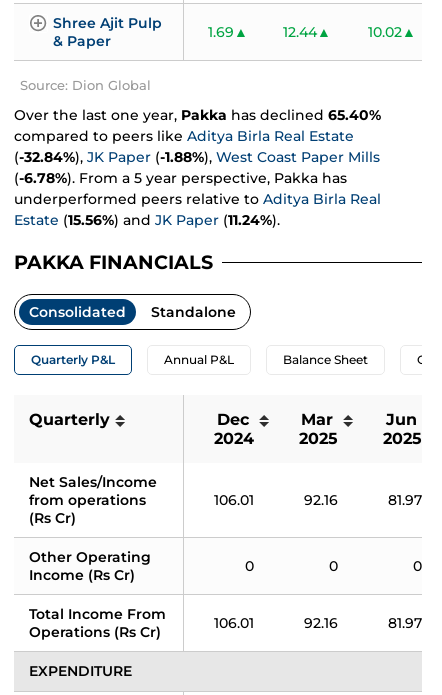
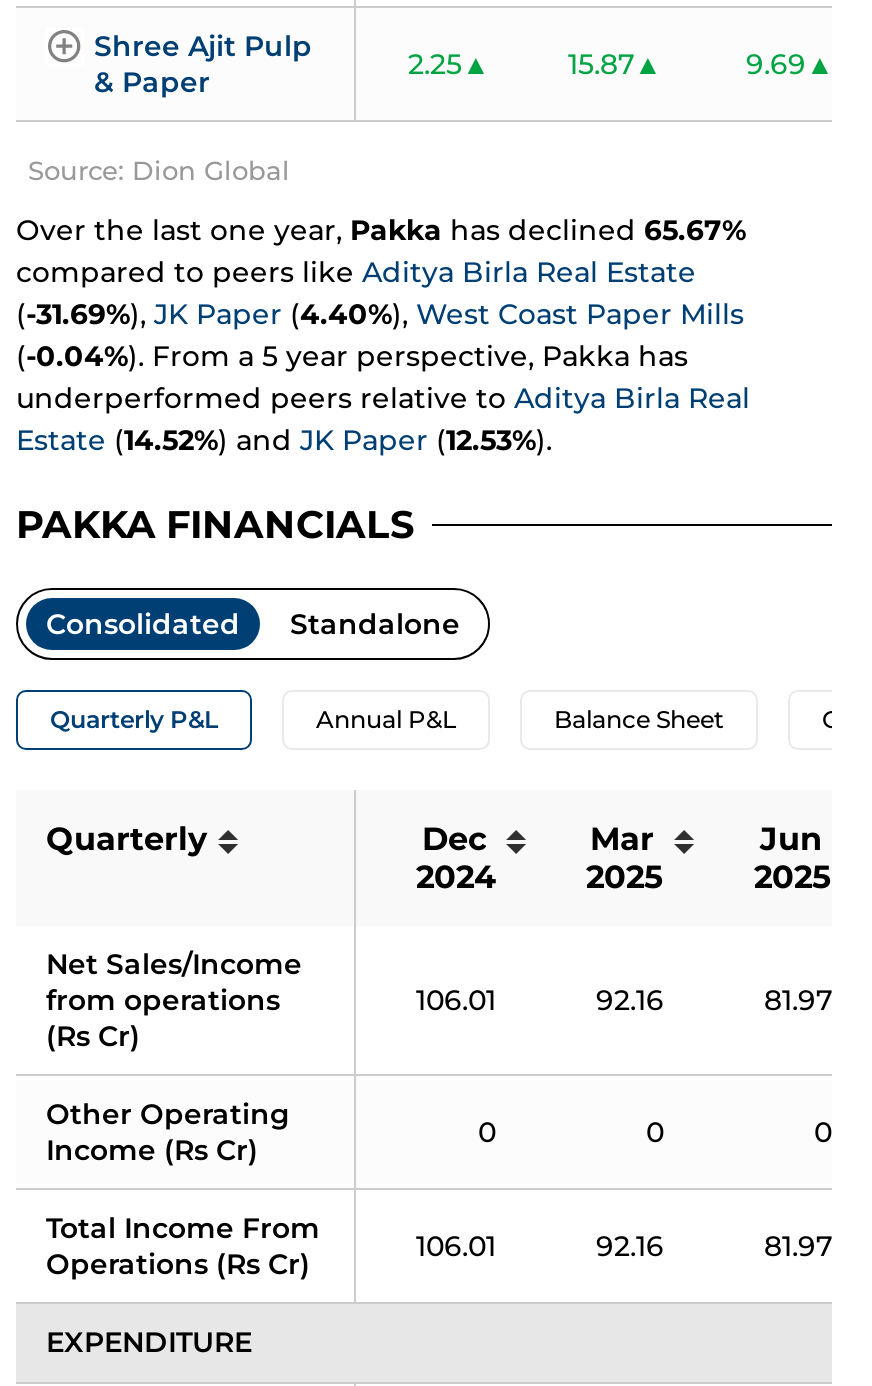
[208,23,234,41] 1.69 -> [408,46,462,82] 2.25
[283,23,317,41] 12.44 -> [568,46,634,82] 15.87
[368,23,402,41] 10.02 -> [746,46,806,82] 9.69
[14,106,381,124] Over the last one year, Pakka has declined 65.40% -> [16,212,746,248] Over the last one year, Pakka has declined 65.67%
[14,148,380,166] (-32.84%), JK Paper (-1.88%), West Coast Paper Mills -> [16,296,744,332] (-31.69%), JK Paper (4.40%), West Coast Paper Mills
[14,169,347,187] (-6.78%). From a 5 year perspective, Pakka has -> [16,338,688,374] (-0.04%). From a 5 year perspective, Pakka has
[14,211,280,229] Estate (15.56%) and JK Paper (11.24%). -> [16,422,552,458] Estate (14.52%) and JK Paper (12.53%).

